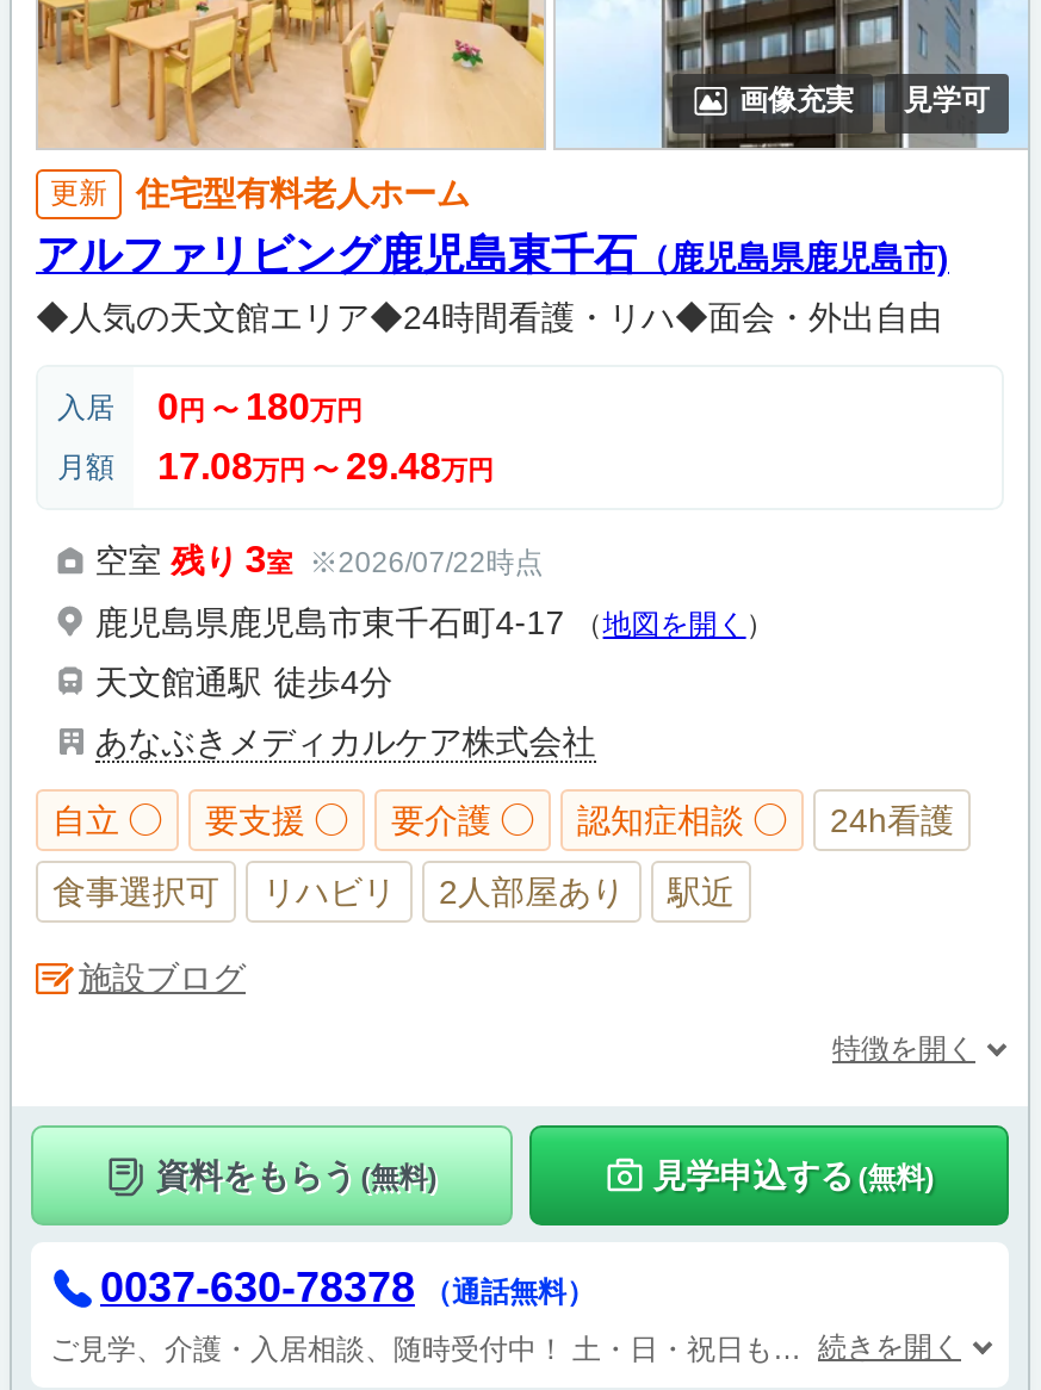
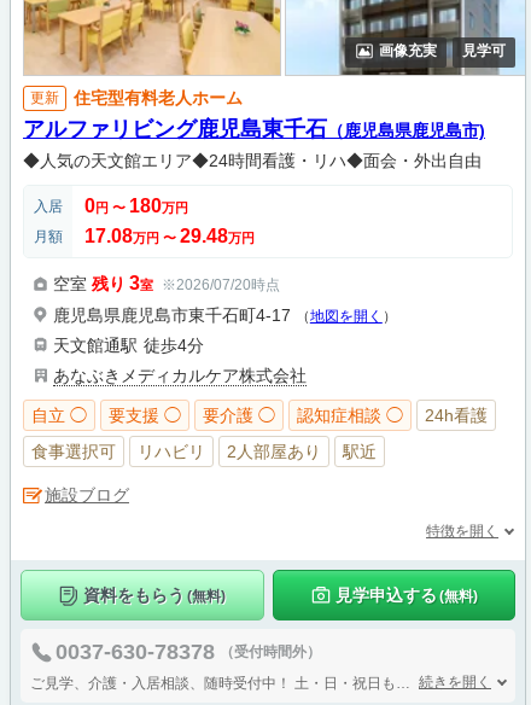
[95,539,543,579] 空室残り 3室 ※2026/07/22時点 -> [53,273,280,293] 空室残り 3室 ※2026/07/20時点
[100,1264,595,1311] 0037-630-78378 （通話無料） -> [56,640,320,664] 0037-630-78378 （受付時間外）

